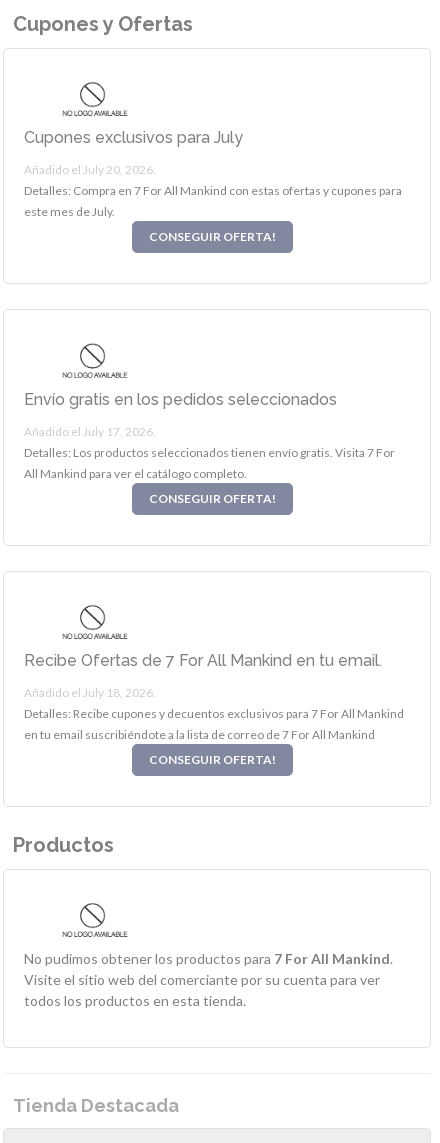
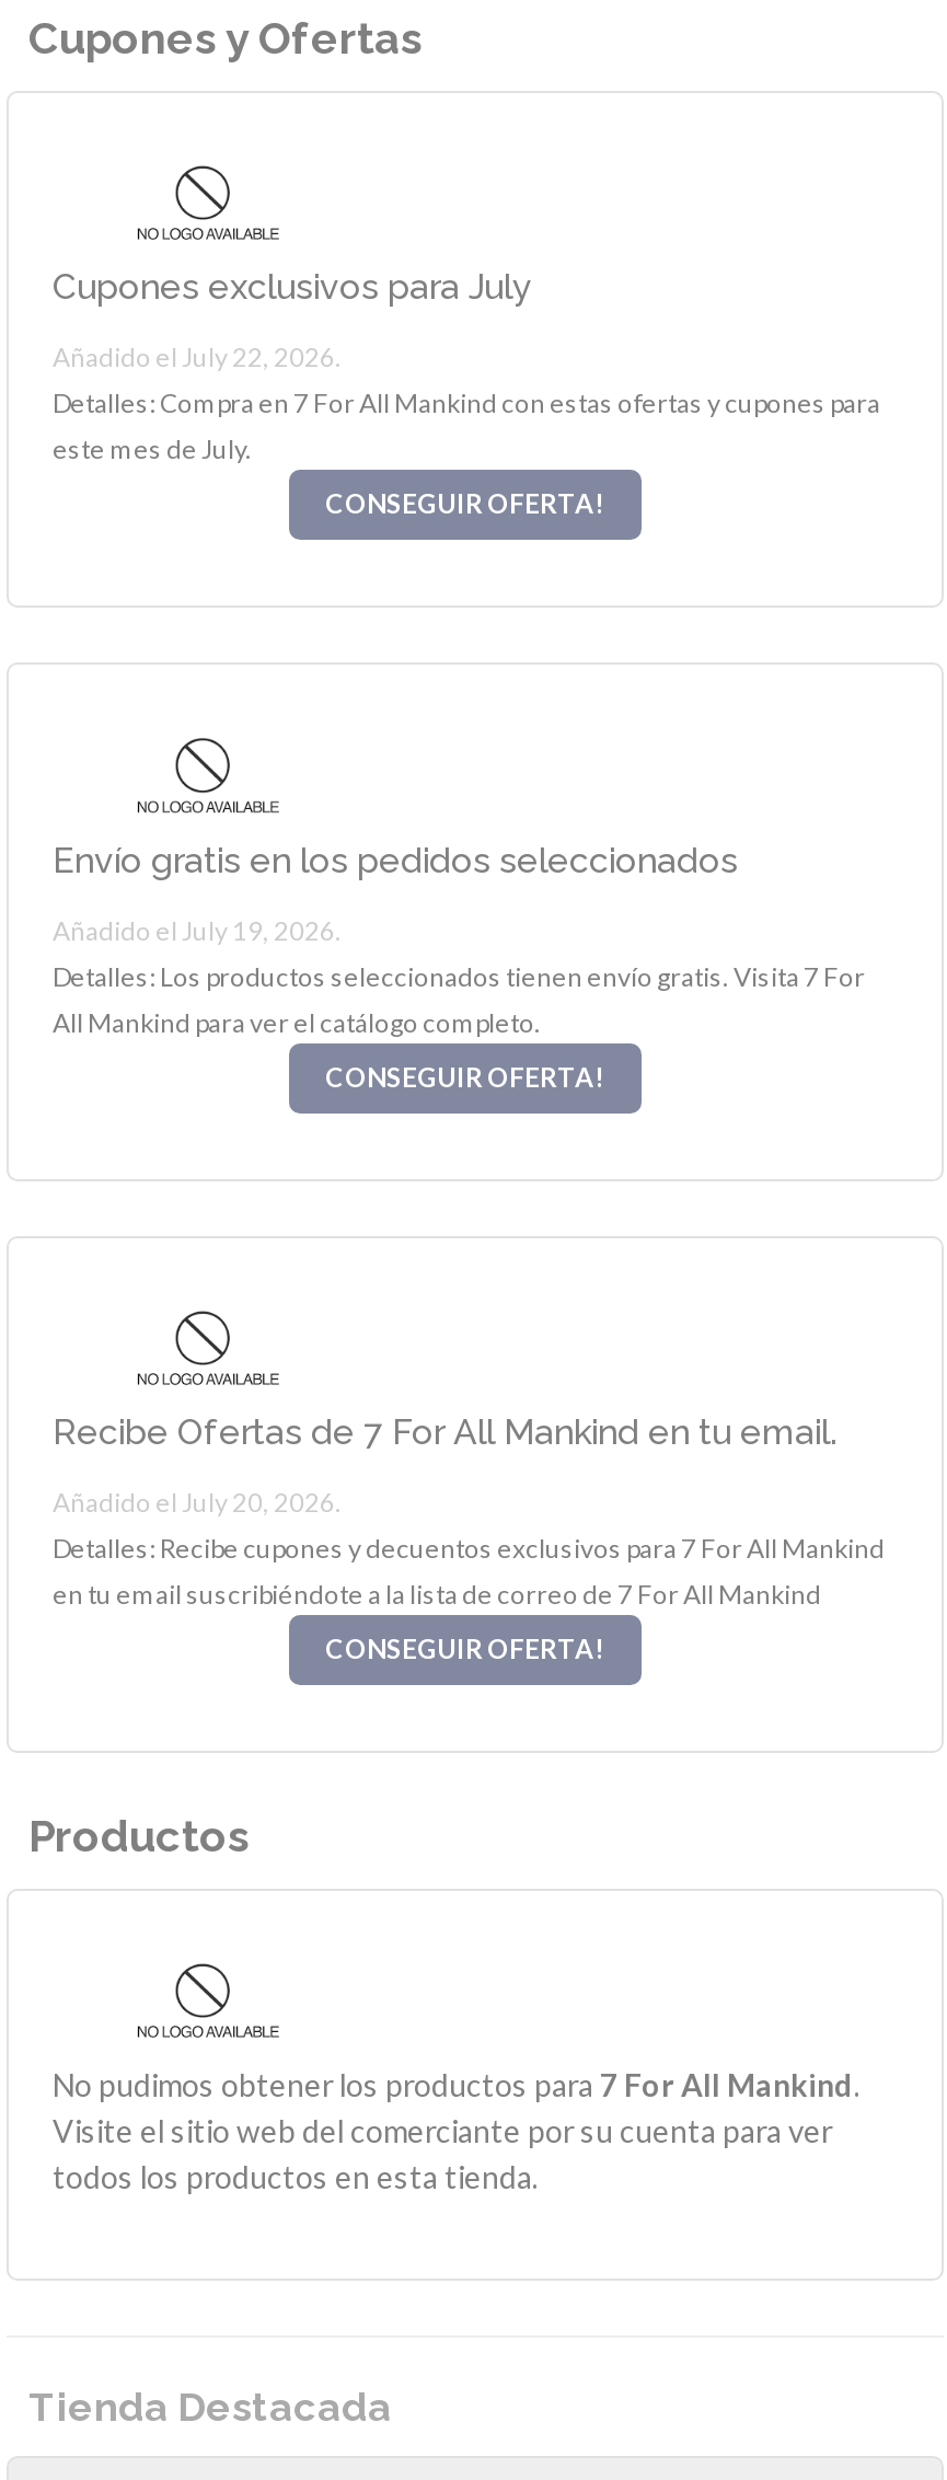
none -> [53,341,342,374] Añadido el July 22, 2026.
moved [24,162,156,177] -> [53,1485,342,1518]: Añadido el July 20, 2026.
[24,423,156,438] Añadido el July 17, 2026. -> [53,913,342,946] Añadido el July 19, 2026.
[24,685,156,700] Añadido el July 18, 2026. -> none

